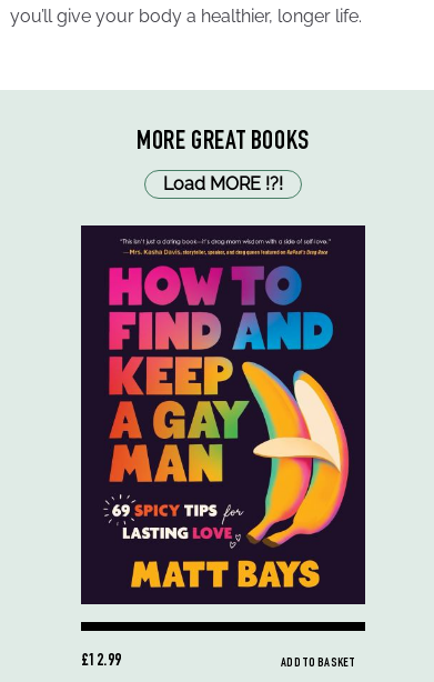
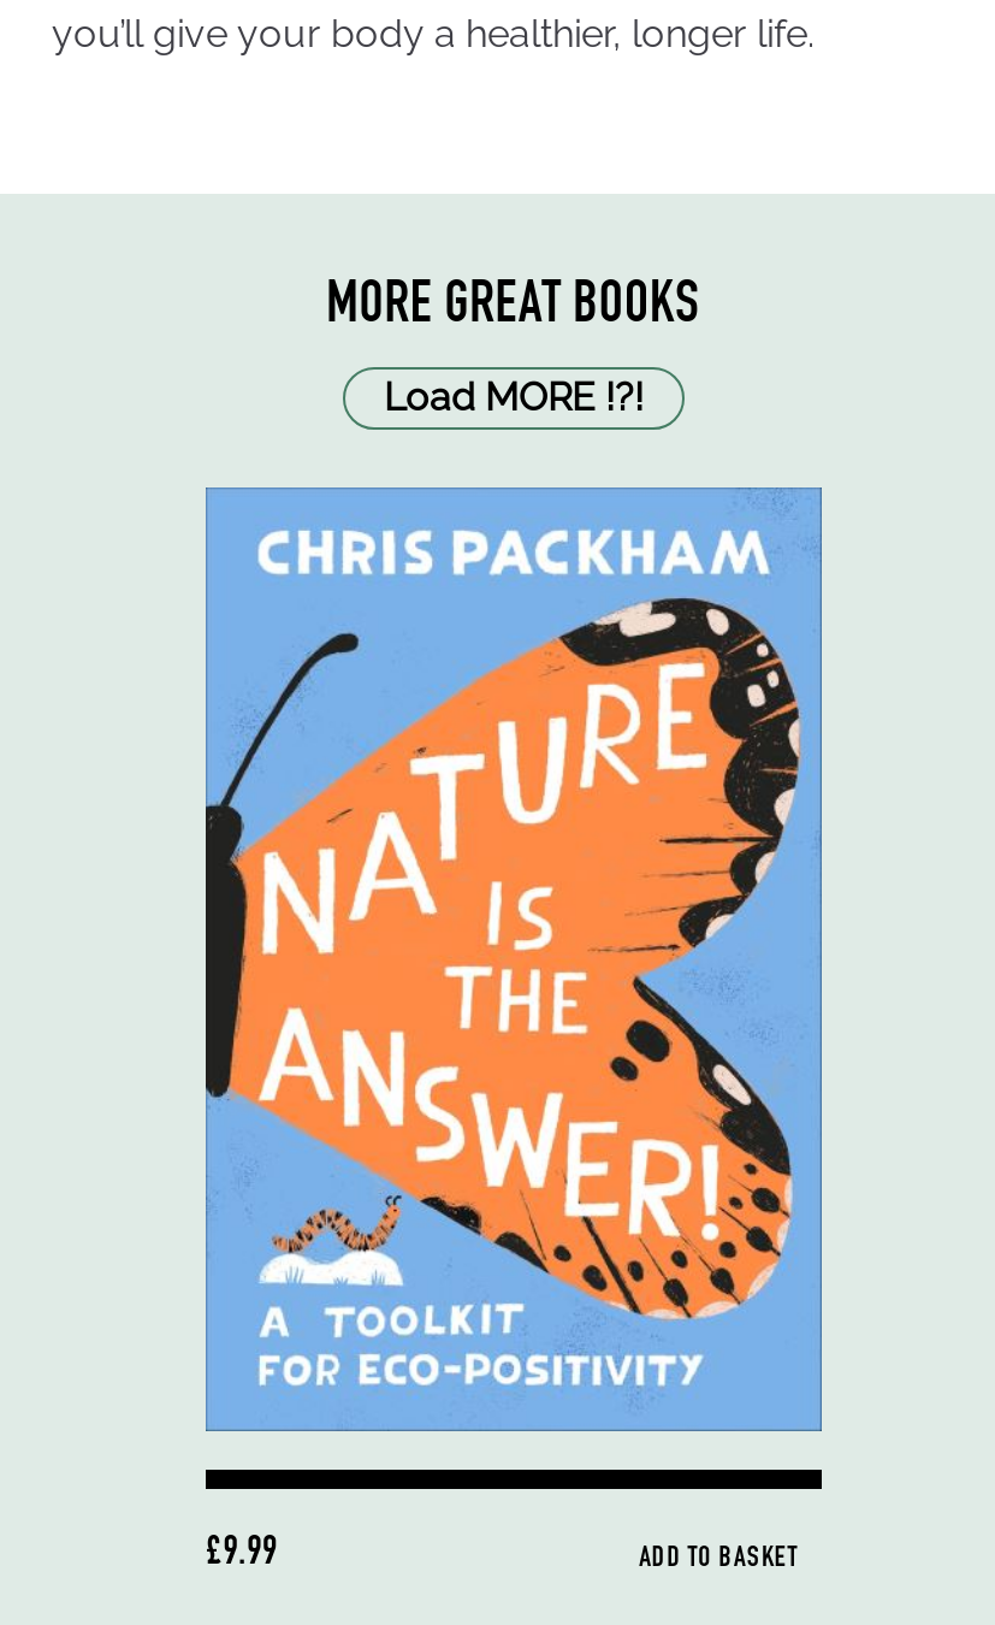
[80,224,366,605] [image] -> [206,487,824,1431] [image]
[81,653,121,671] £12.99 -> [206,1538,278,1576] £9.99

